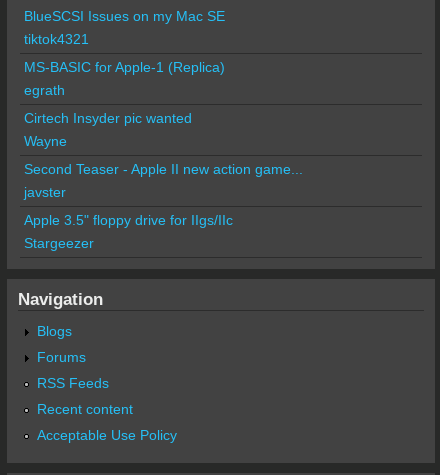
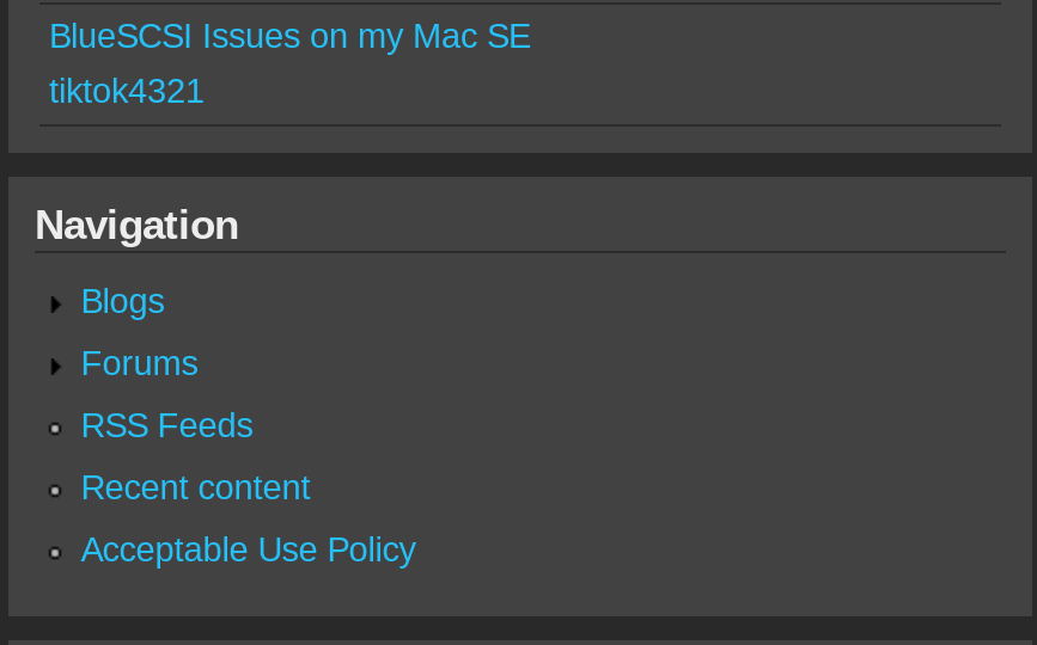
[24,58,303,250] MS-BASIC for Apple-1 (Replica) | egrath | Cirtech Insyder pic wanted | Wayne | Second Teaser - Apple II new action game... | javster | Apple 3.5" floppy drive for IIgs/IIc | Stargeezer -> none

